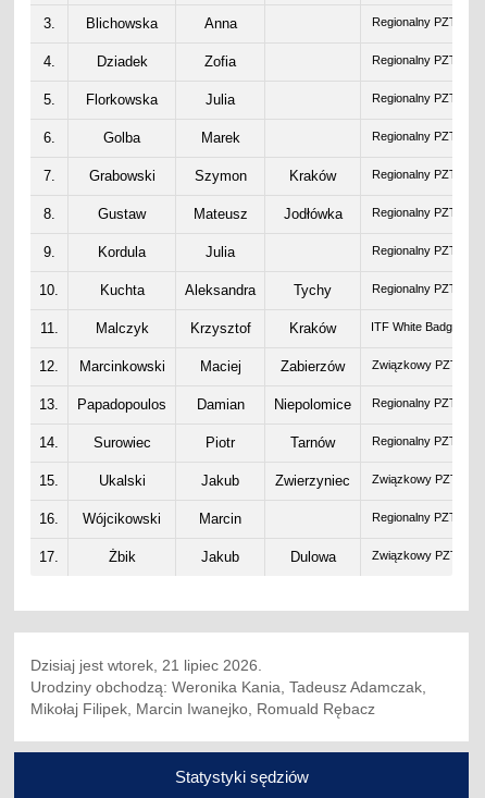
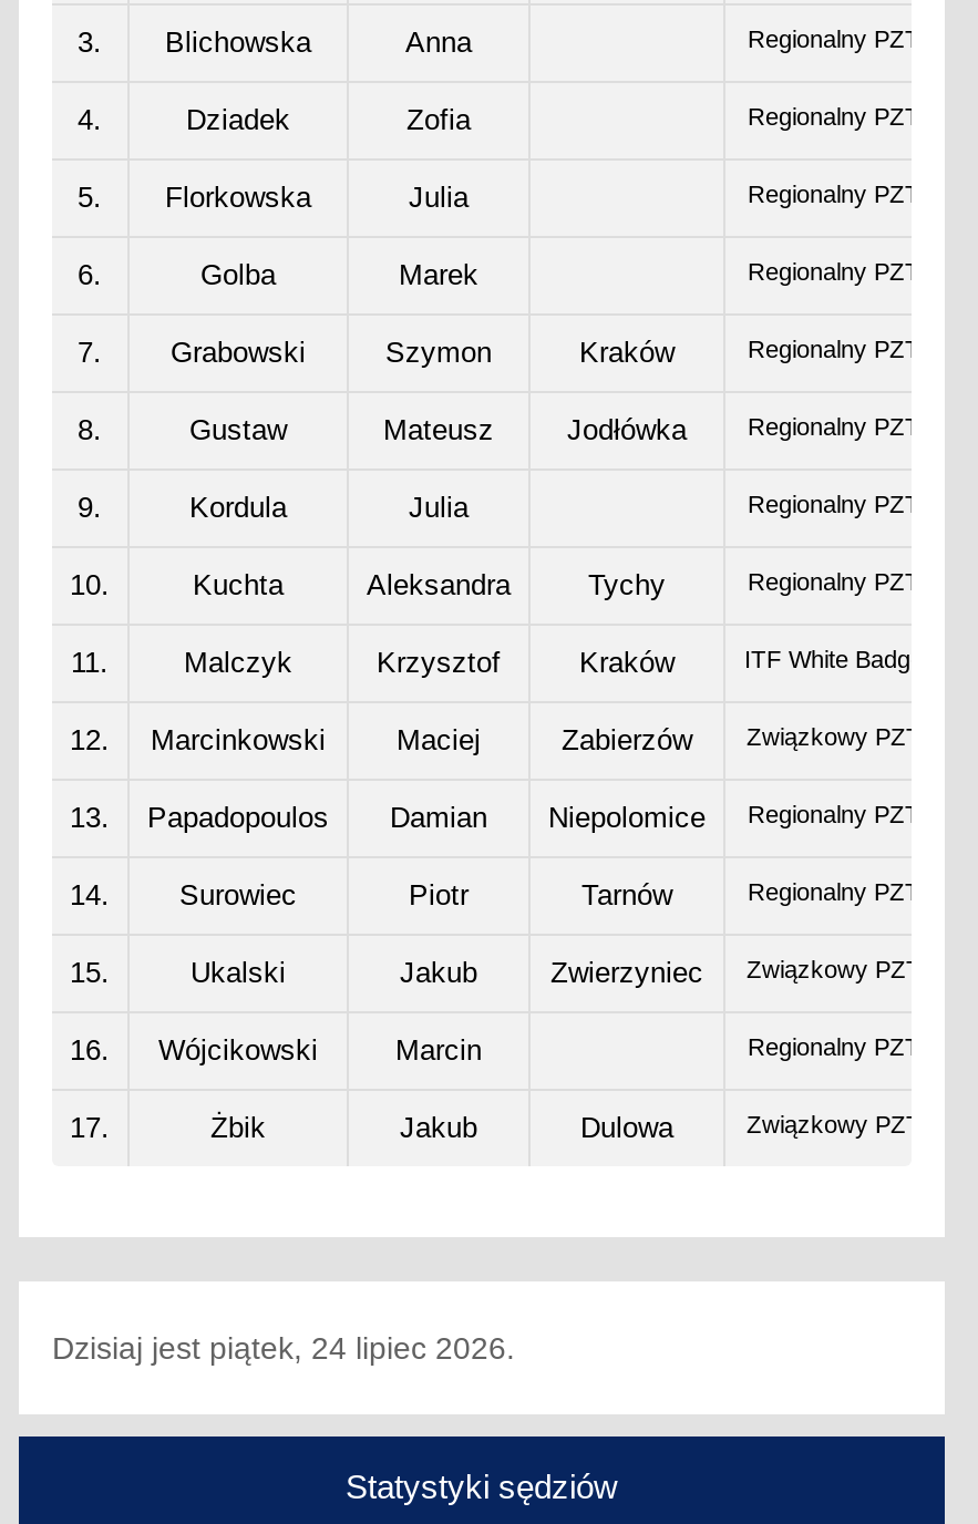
[30,656,426,717] Dzisiaj jest wtorek, 21 lipiec 2026. | Urodziny obchodzą: Weronika Kania, Tadeusz Adamczak, | Mikołaj Filipek, Marcin Iwanejko, Romuald Rębacz -> [52,1330,515,1366] Dzisiaj jest piątek, 24 lipiec 2026.

